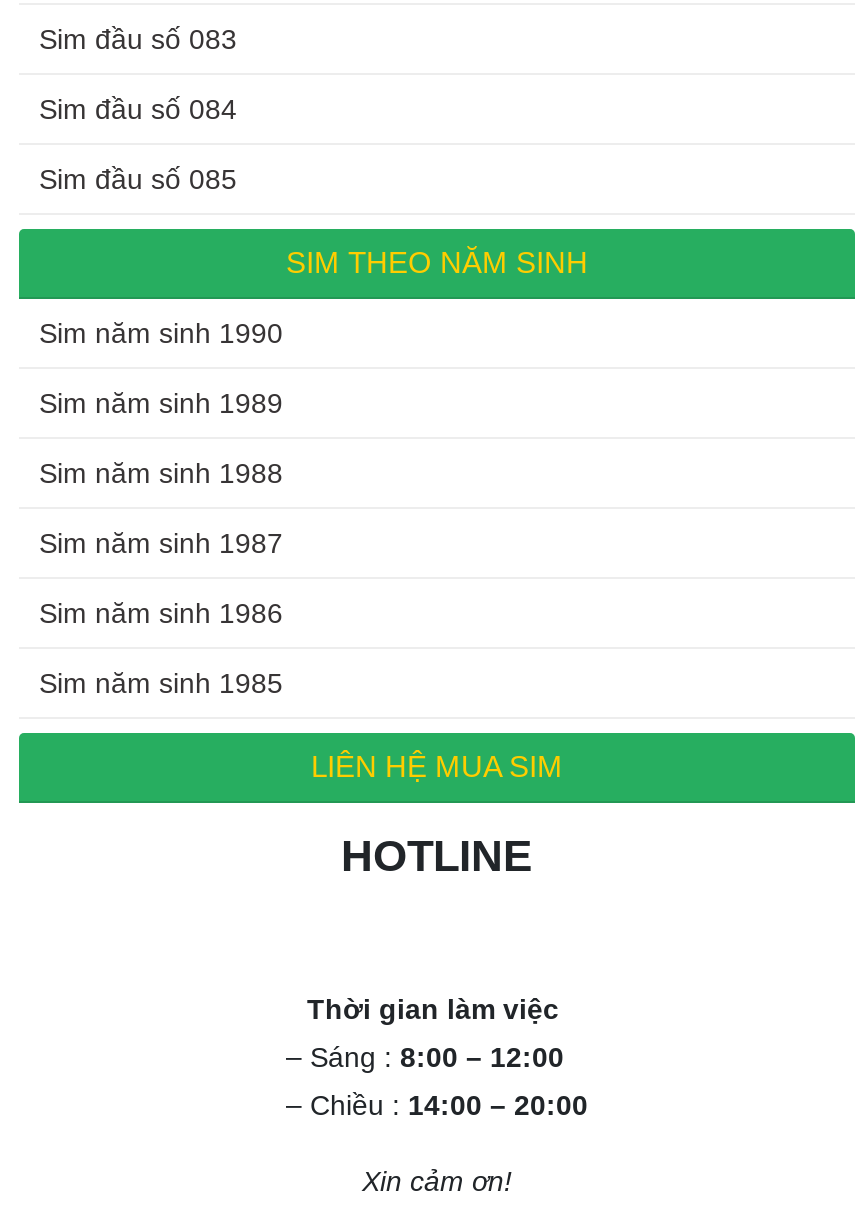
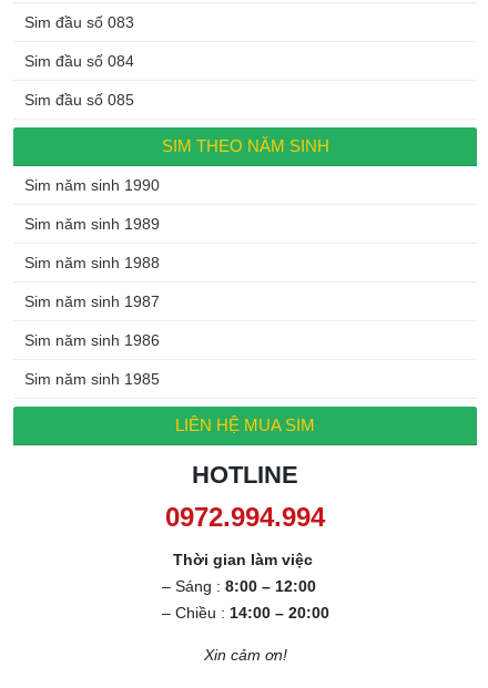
none -> [165,502,325,532] 0972.994.994

